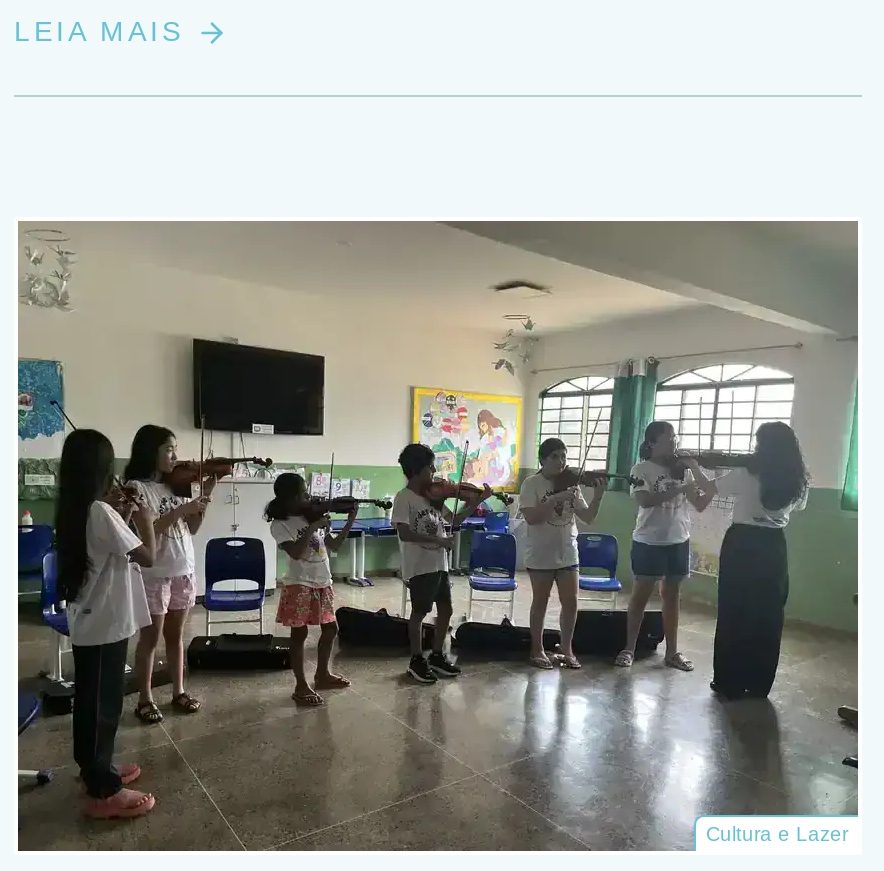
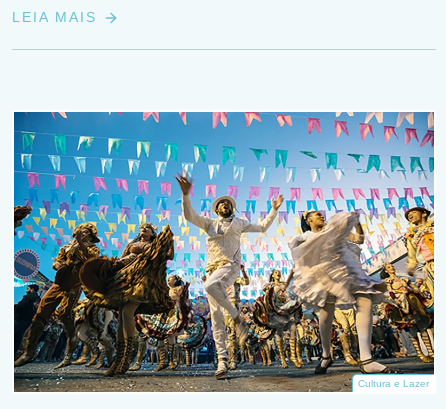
[16,220,860,850] [image] -> [13,111,435,392] [image]

